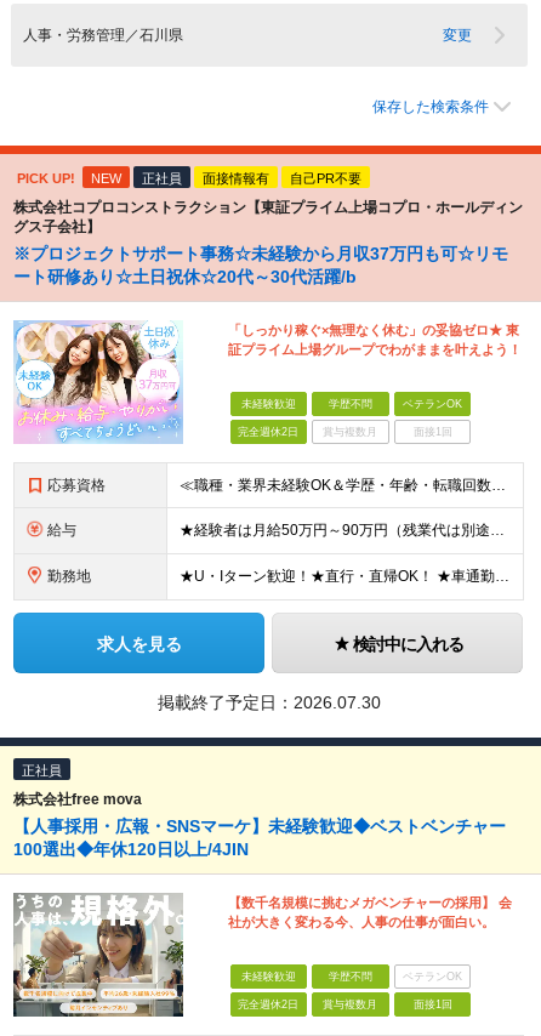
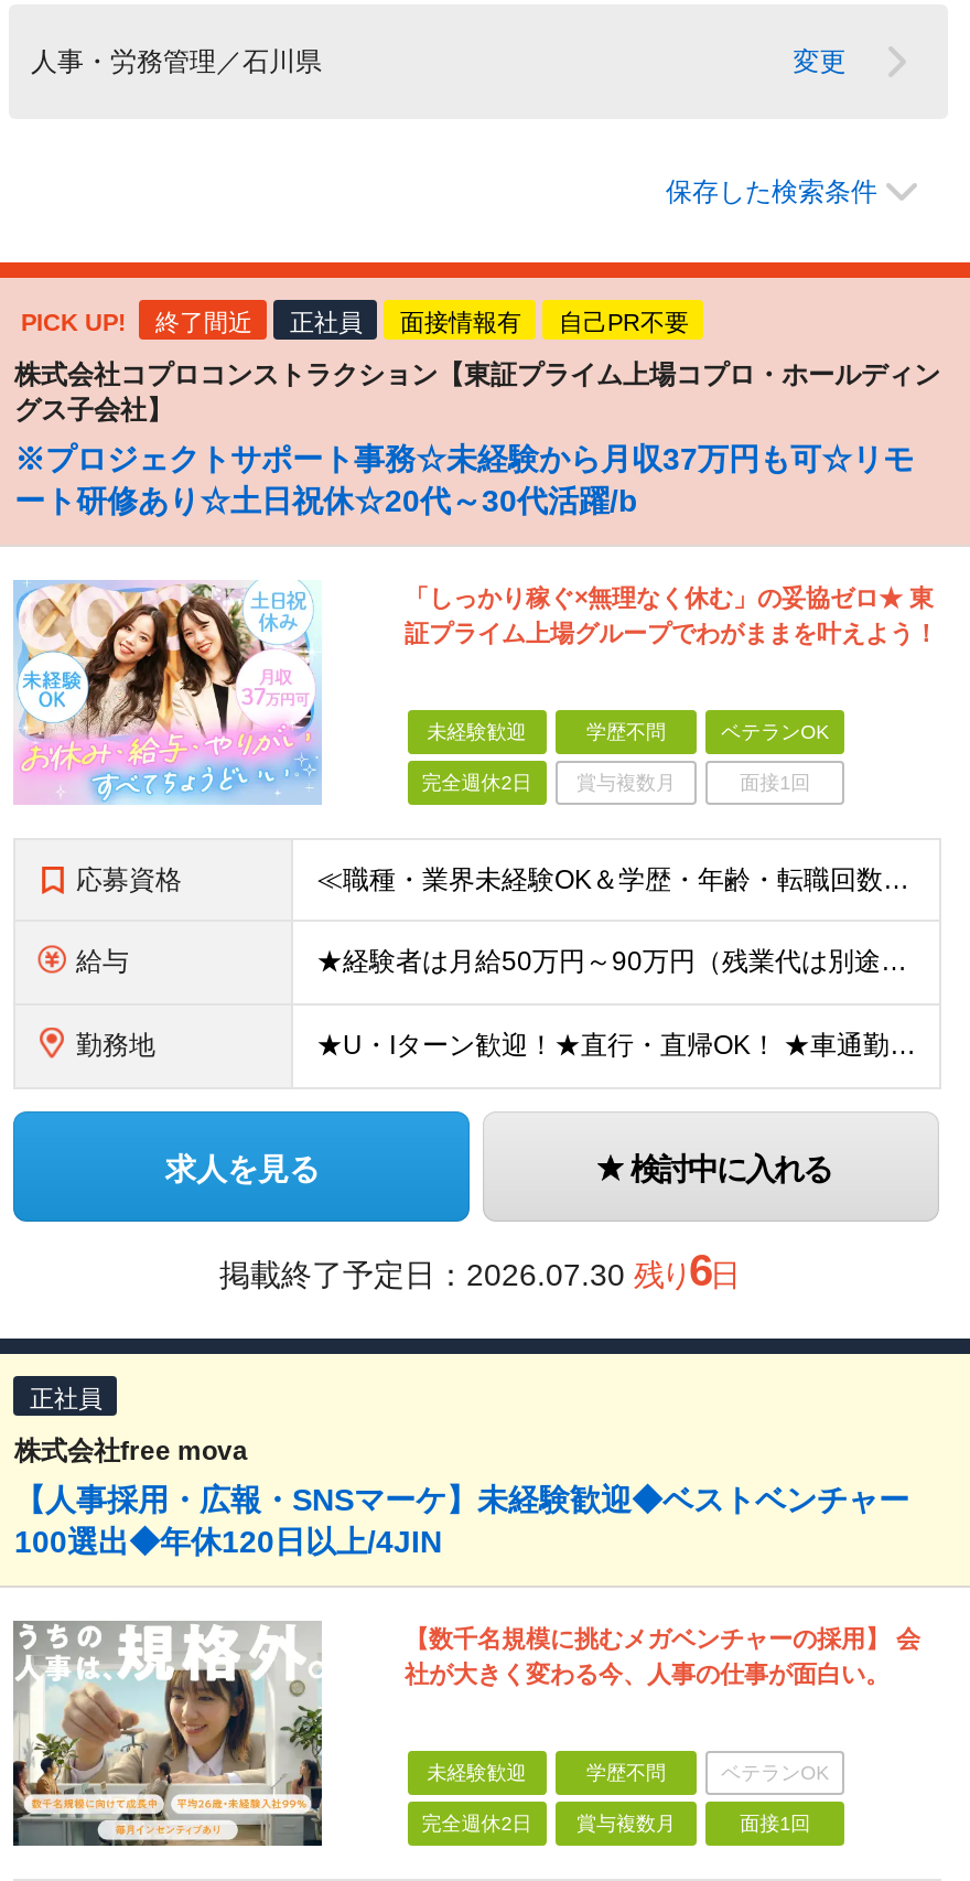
[91,171,122,186] NEW -> [155,309,252,335] 終了間近
[158,693,381,712] 掲載終了予定日：2026.07.30 -> [219,1246,737,1294] 掲載終了予定日：2026.07.30 残り6日

